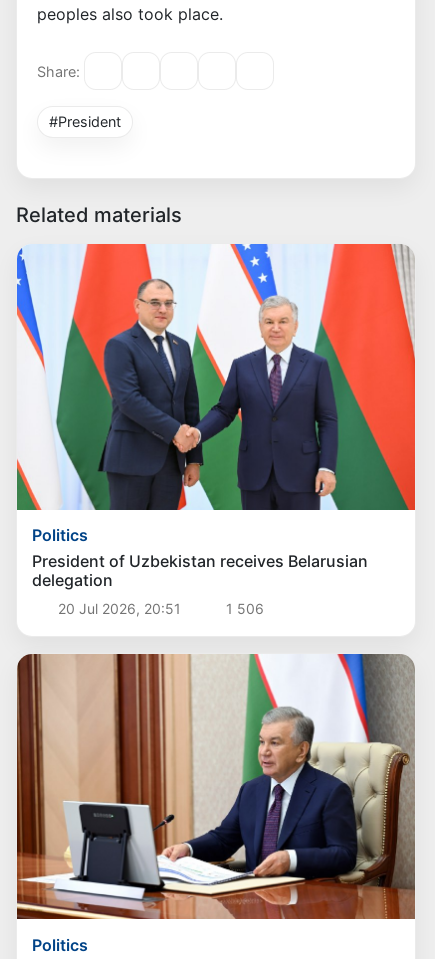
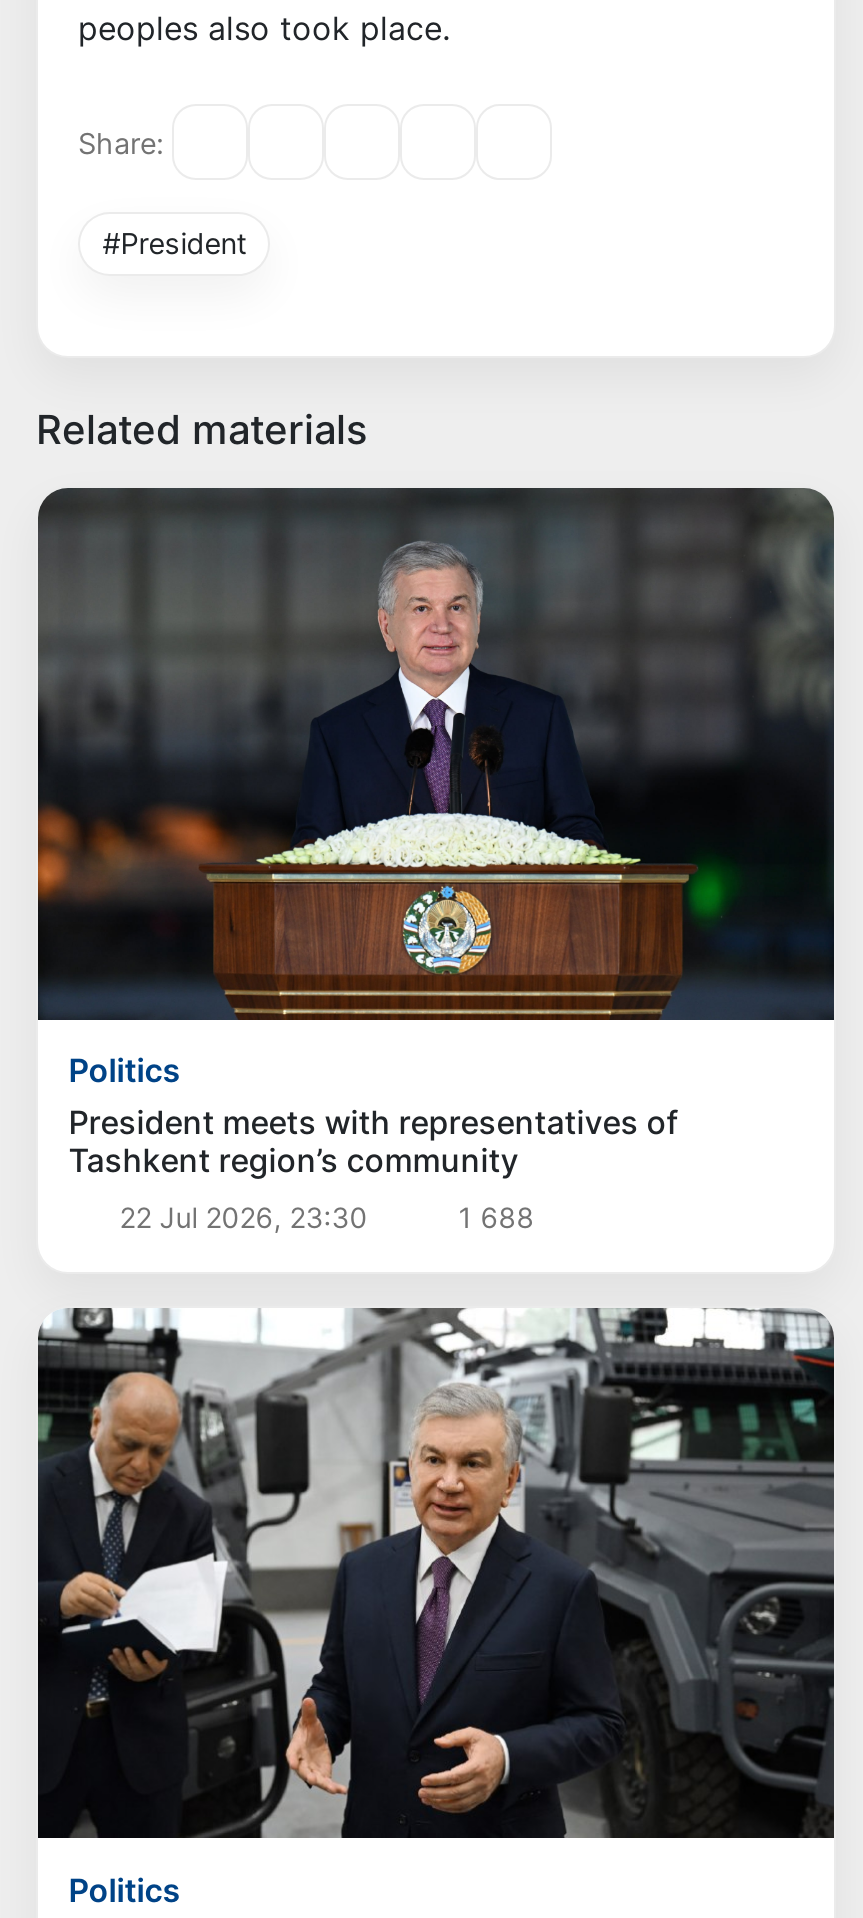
[16,243,416,511] [image] -> [36,486,836,1022] [image]
[32,551,368,590] President of Uzbekistan receives Belarusian | delegation -> [68,1102,678,1180] President meets with representatives of | Tashkent region’s community
[54,600,264,617] 20 Jul 2026, 20:51 | 1 506 -> [111,1200,534,1234] 22 Jul 2026, 23:30 | 1 688
[16,653,416,920] [image] -> [36,1306,836,1840] [image]

